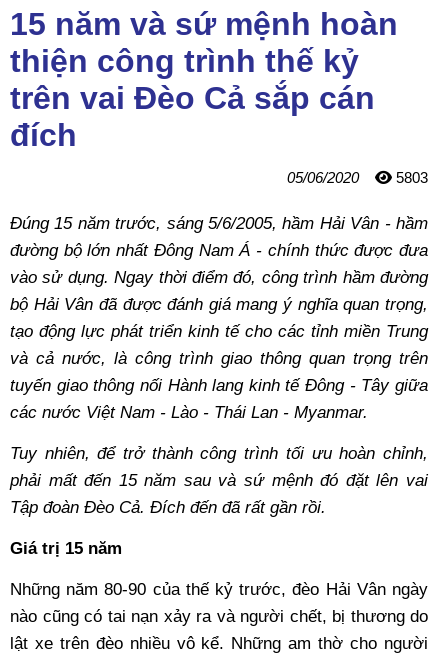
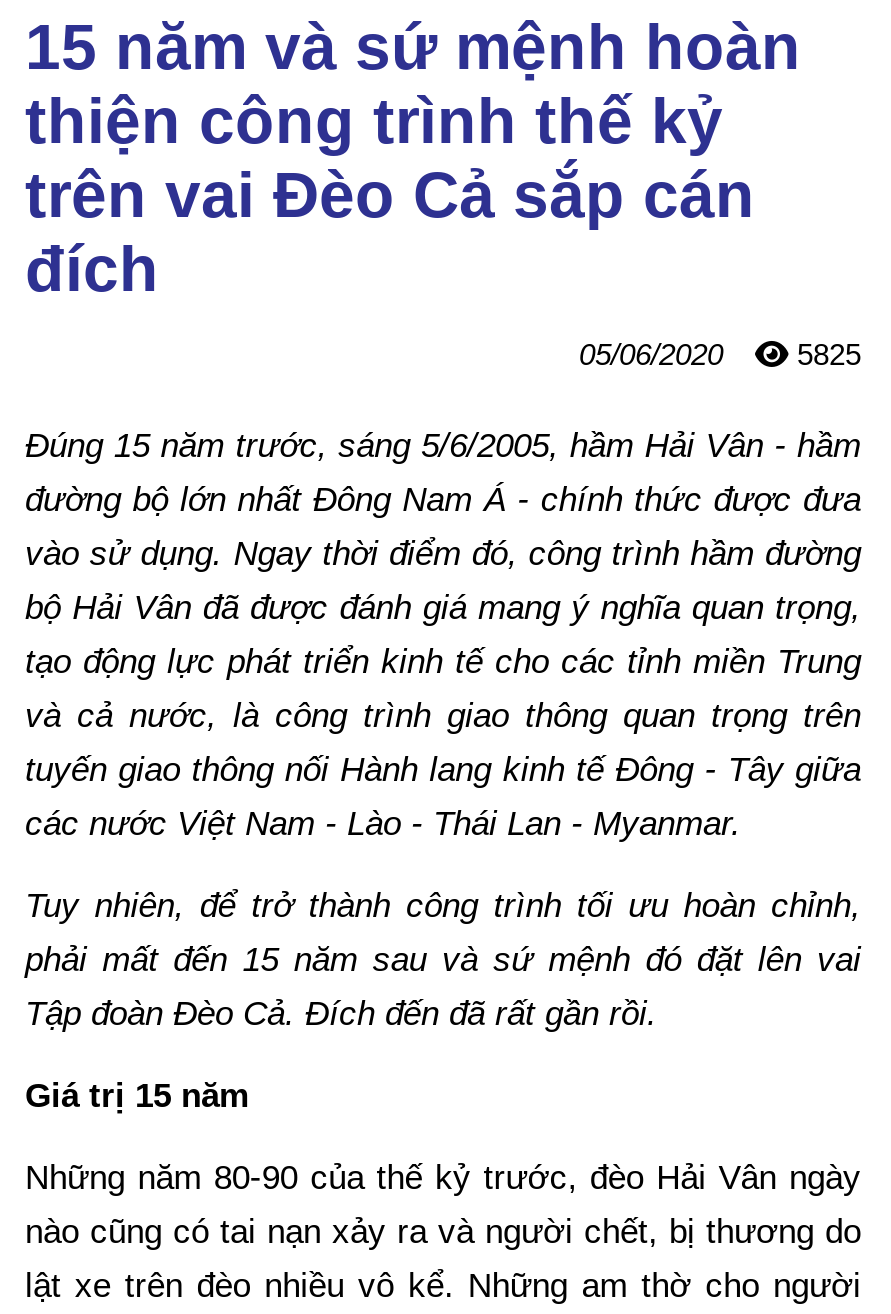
[287,169,428,186] 05/06/2020 5803 -> [579,337,861,371] 05/06/2020 5825

